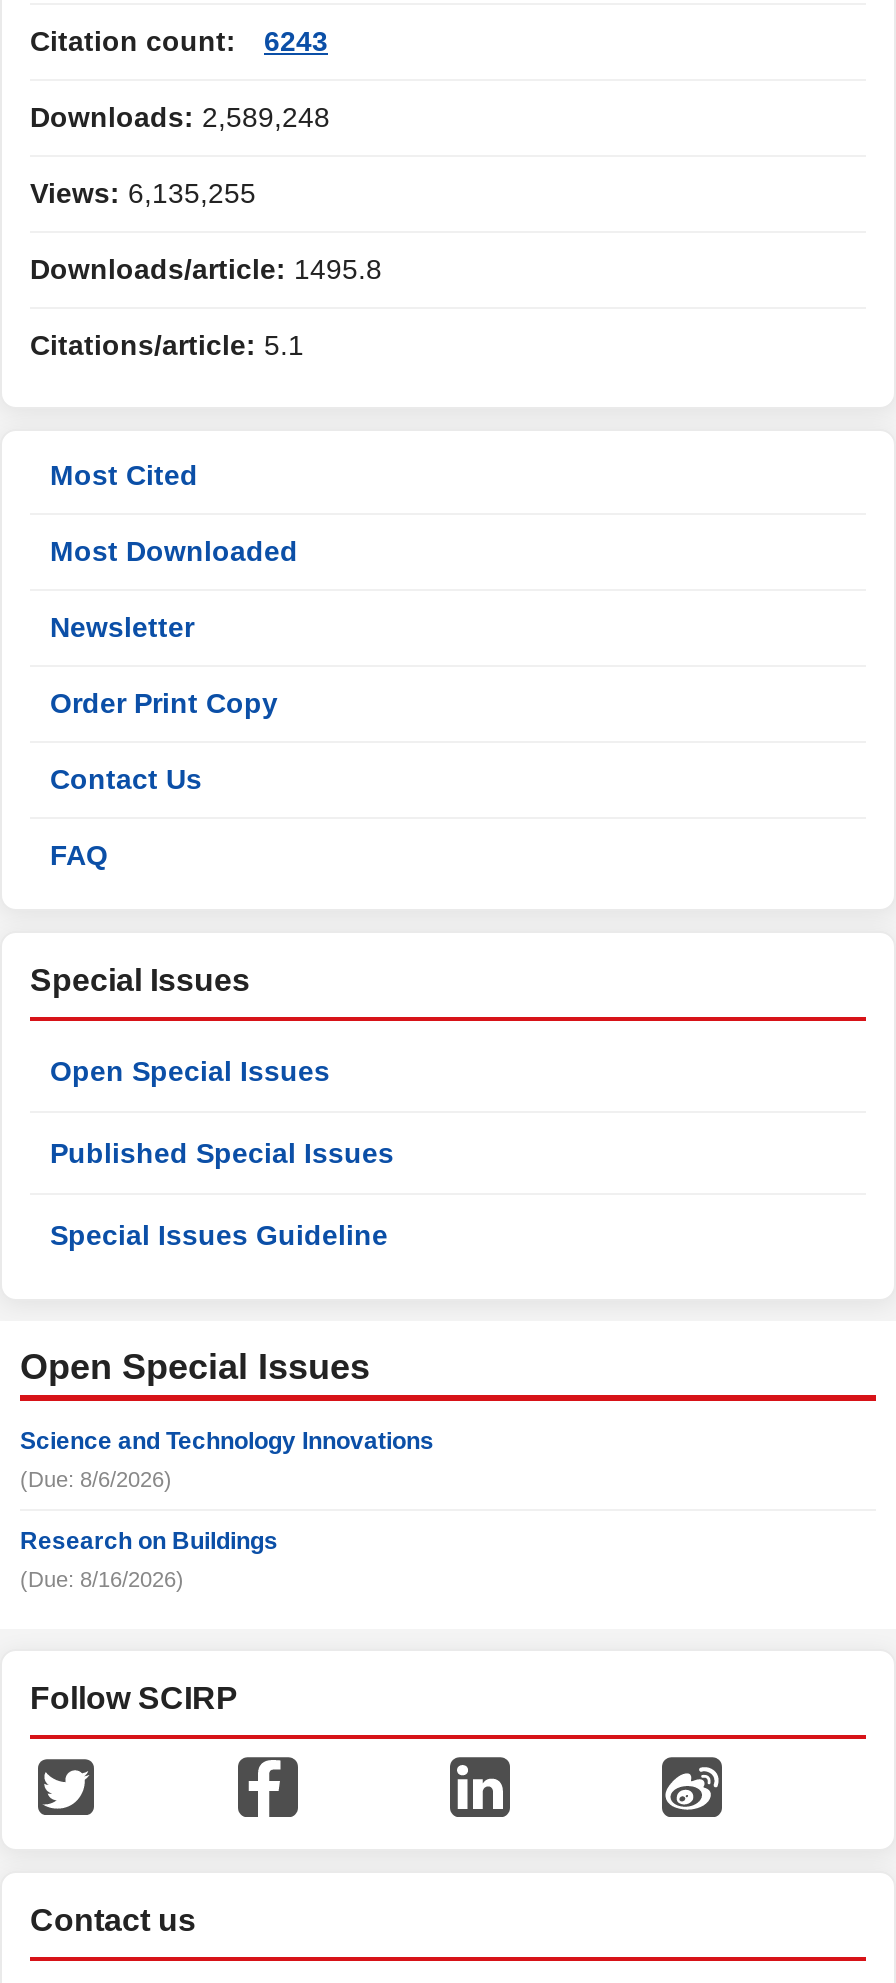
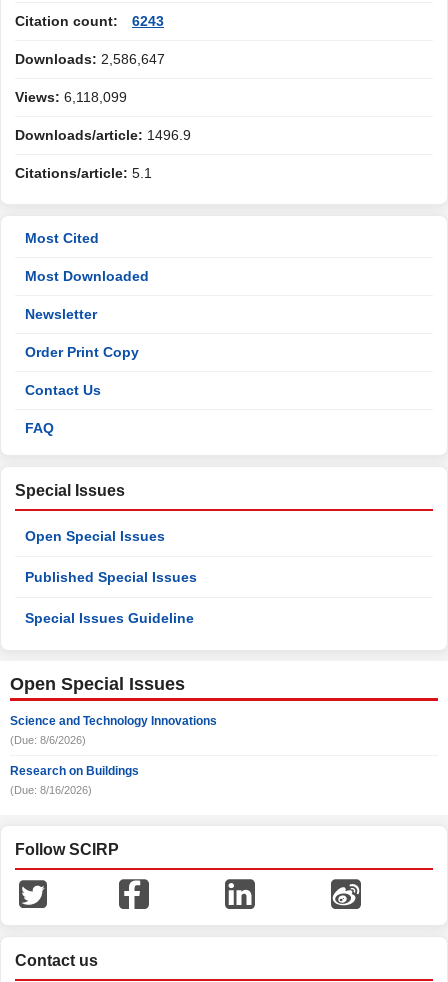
[30,101,330,133] Downloads: 2,589,248 -> [15,51,165,67] Downloads: 2,586,647
[30,177,256,209] Views: 6,135,255 -> [15,89,127,105] Views: 6,118,099
[30,253,382,285] Downloads/article: 1495.8 -> [15,127,191,143] Downloads/article: 1496.9

